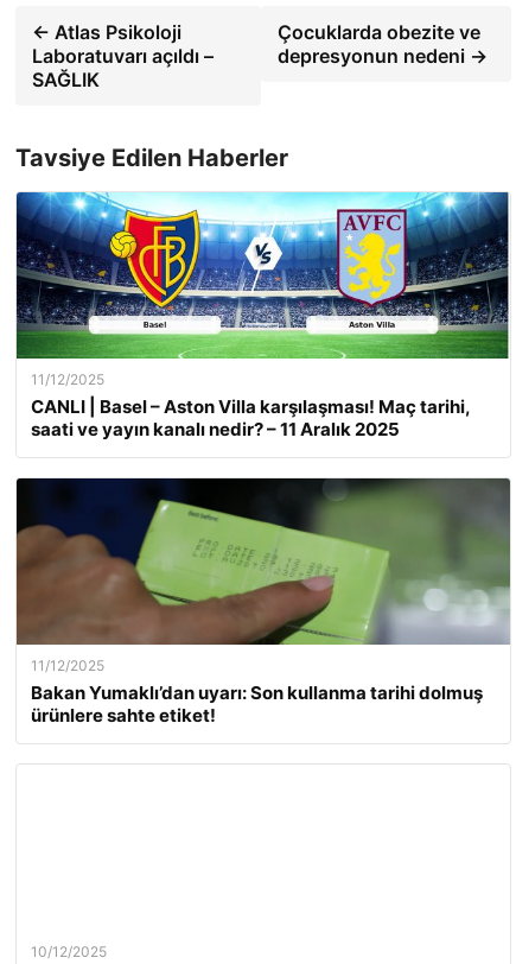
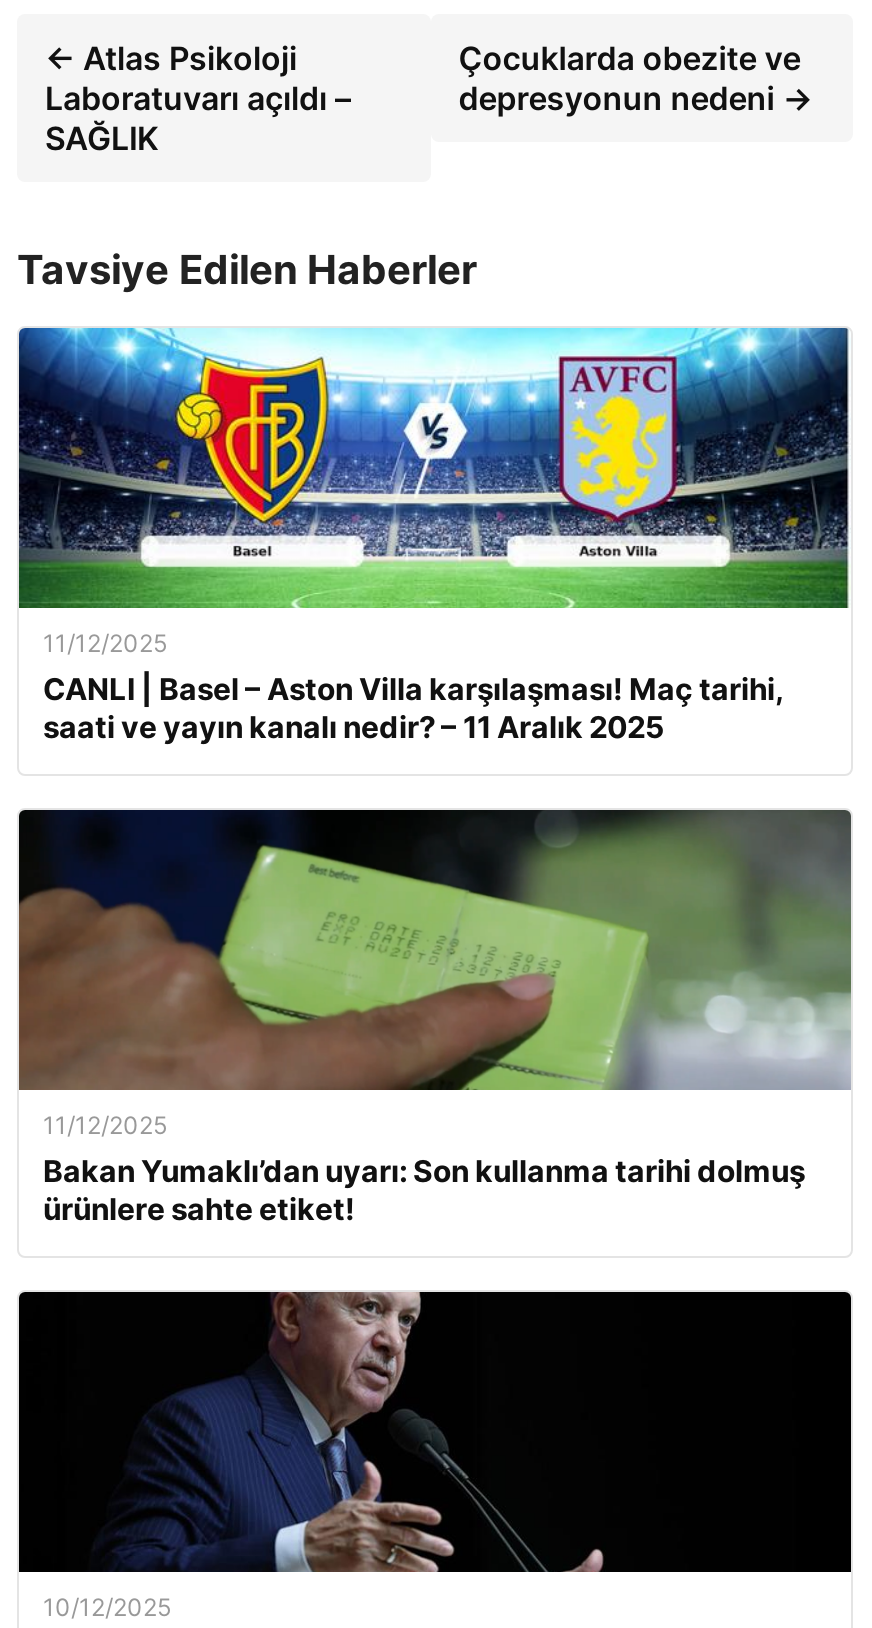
none -> [17,1290,853,1574] [image]

